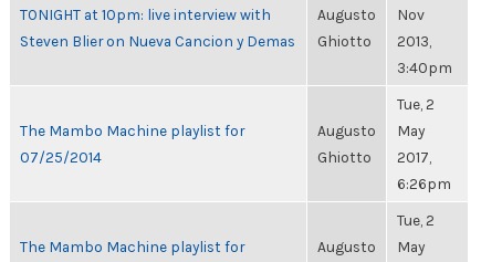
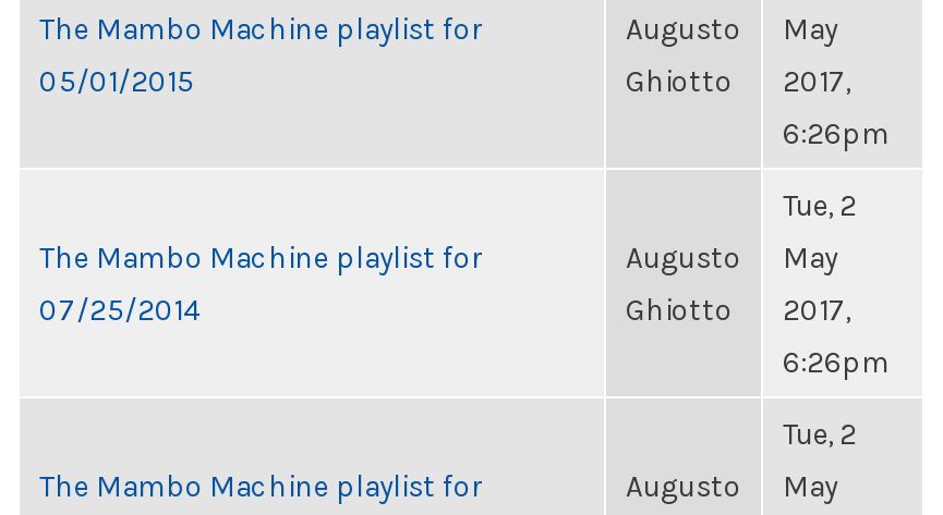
[20,6,271,23] TONIGHT at 10pm: live interview with -> [39,11,482,46] The Mambo Machine playlist for
[397,6,425,23] Nov -> [783,11,837,46] May
[20,32,295,50] Steven Blier on Nueva Cancion y Demas -> [39,63,194,98] 05/01/2015
[397,32,431,50] 2013, -> [783,63,850,98] 2017,
[397,59,452,76] 3:40pm -> [783,115,890,150] 6:26pm

